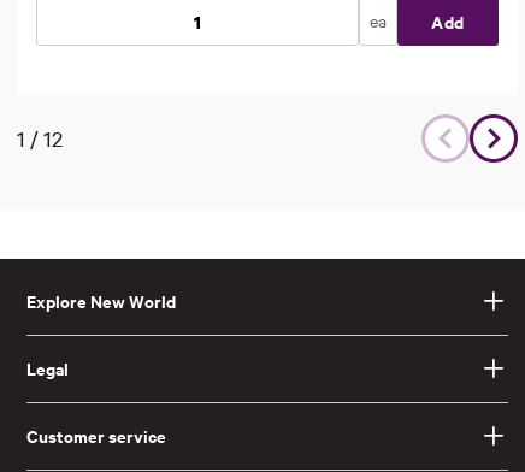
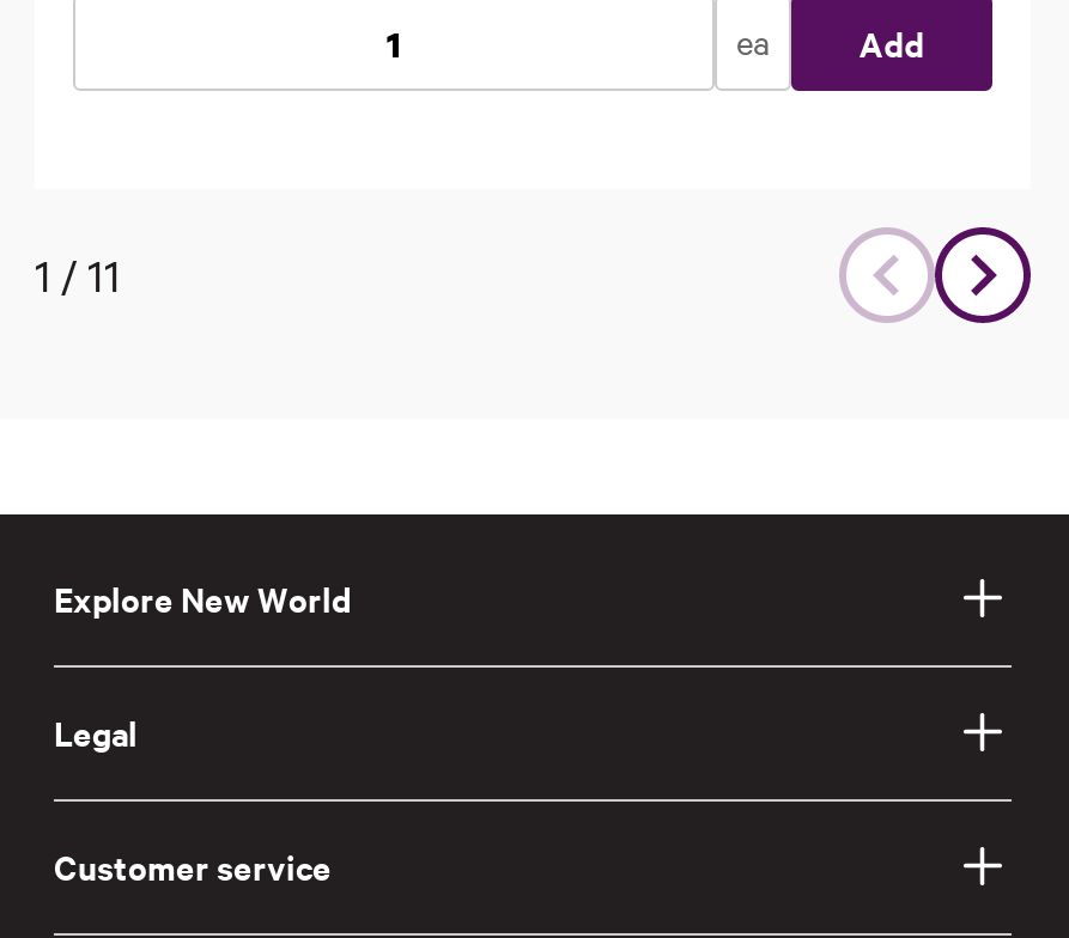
[17,124,63,152] 1 / 12 -> [35,246,121,301] 1 / 11

